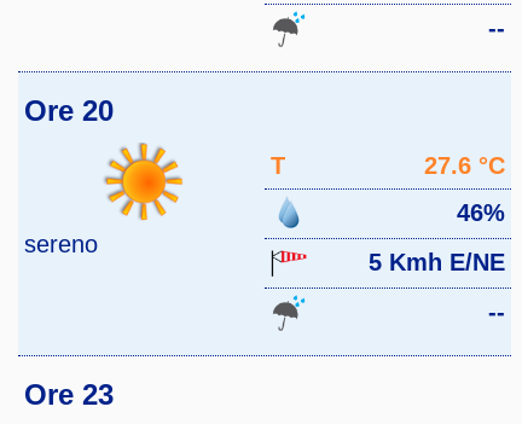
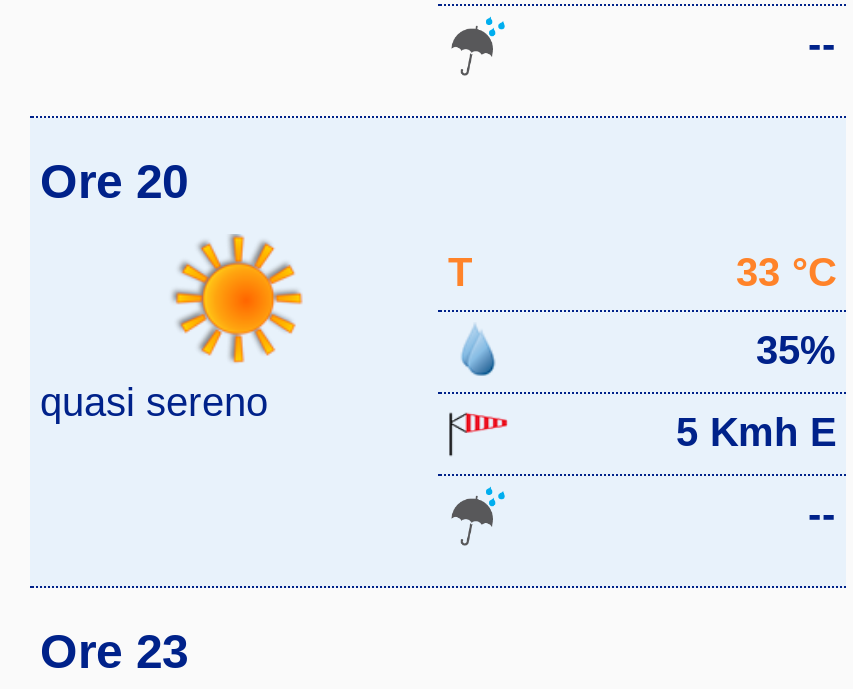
[424,152,505,179] 27.6 °C -> [736,250,836,294] 33 °C
[457,199,505,226] 46% -> [756,328,836,372] 35%
[24,231,98,257] sereno -> [40,380,268,424] quasi sereno
[369,249,505,275] 5 Kmh E/NE -> [676,410,836,454] 5 Kmh E

